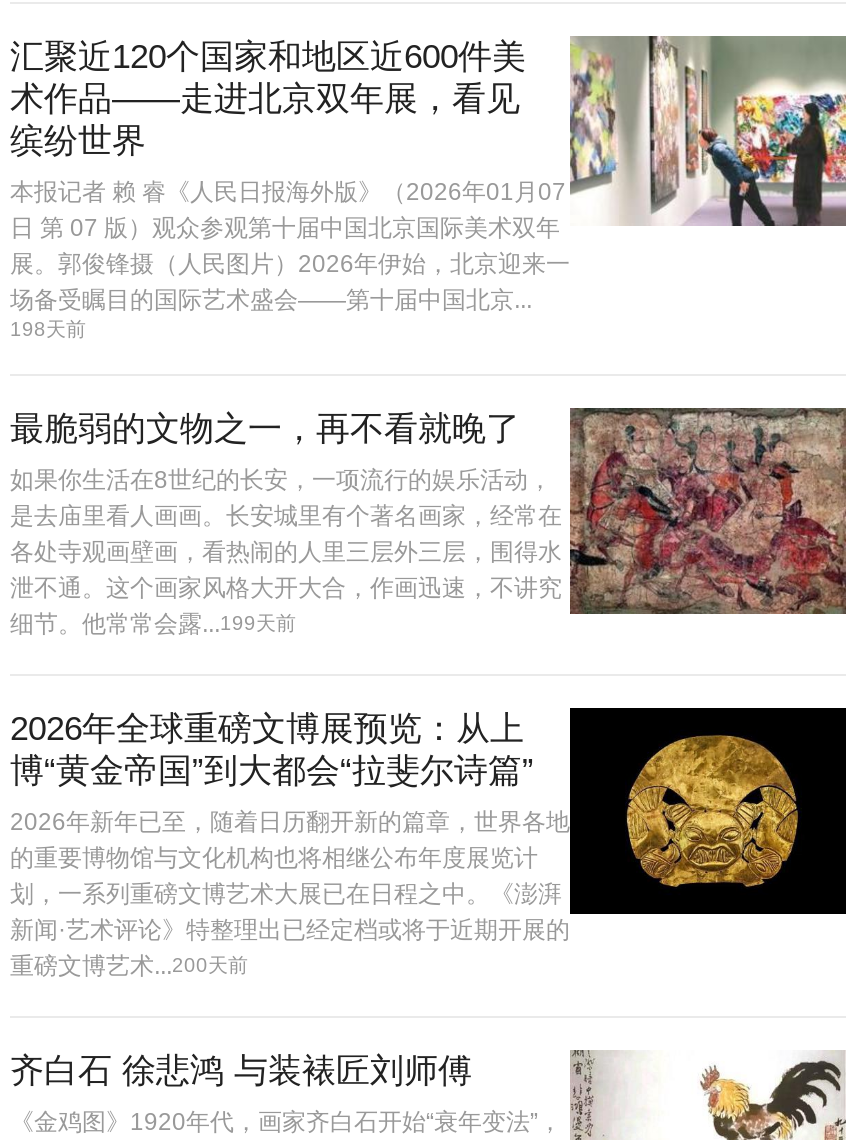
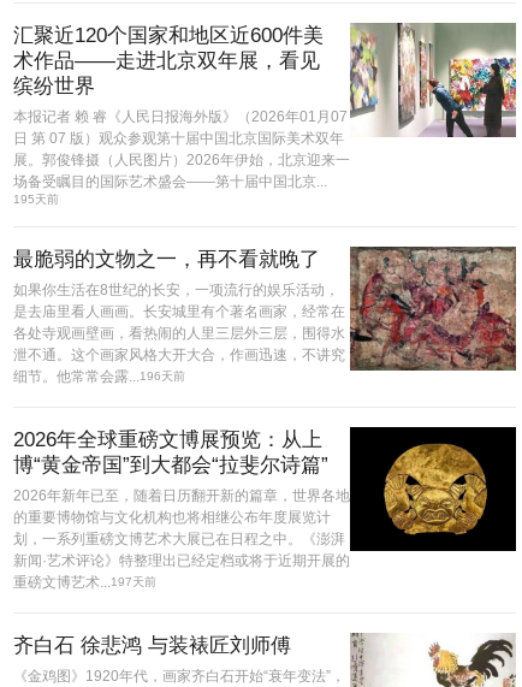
[10,317,86,339] 198天前 -> [13,192,59,205] 195天前
[10,609,296,637] 细节。他常常会露...199天前 -> [13,368,185,384] 细节。他常常会露...196天前
[10,951,248,979] 重磅文博艺术...200天前 -> [13,573,156,590] 重磅文博艺术...197天前

